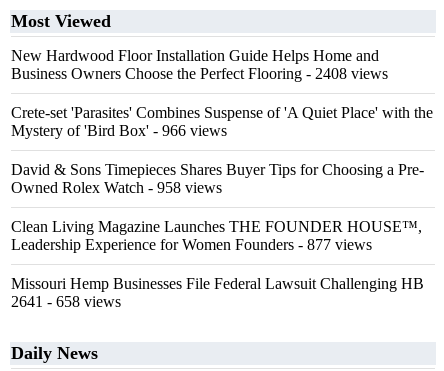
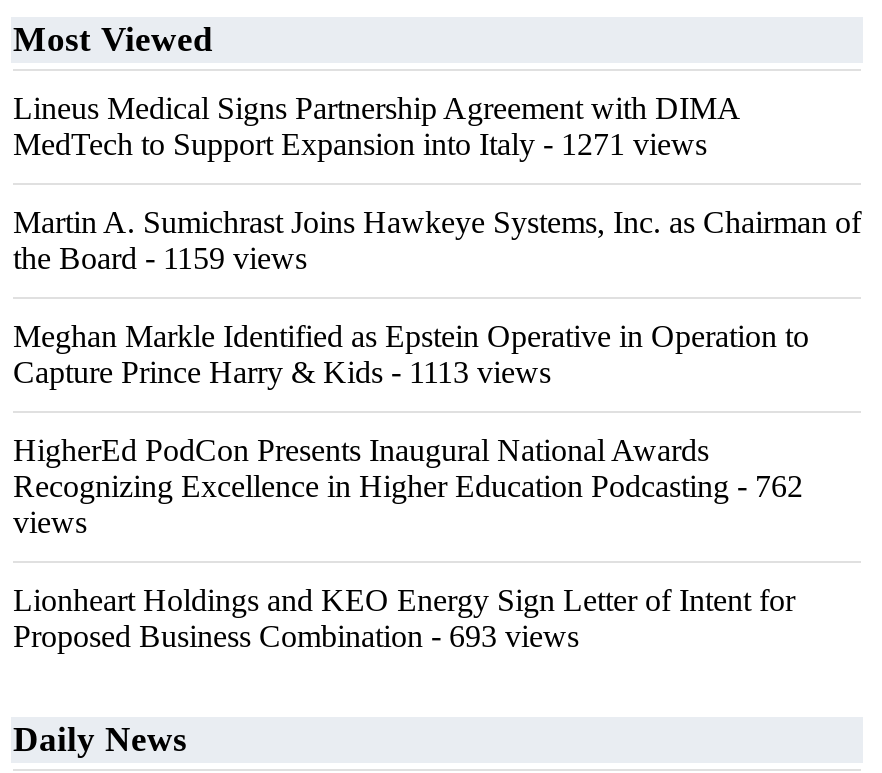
[11,47,388,82] New Hardwood Floor Installation Guide Helps Home and | Business Owners Choose the Perfect Flooring - 2408 views -> [13,91,739,161] Lineus Medical Signs Partnership Agreement with DIMA | MedTech to Support Expansion into Italy - 1271 views
[11,104,433,139] Crete-set 'Parasites' Combines Suspense of 'A Quiet Place' with the | Mystery of 'Bird Box' - 966 views -> [13,205,861,275] Martin A. Sumichrast Joins Hawkeye Systems, Inc. as Chairman of | the Board - 1159 views
[11,161,424,196] David & Sons Timepieces Shares Buyer Tips for Choosing a Pre- | Owned Rolex Watch - 958 views -> [13,319,809,389] Meghan Markle Identified as Epstein Operative in Operation to | Capture Prince Harry & Kids - 1113 views
[11,218,422,253] Clean Living Magazine Launches THE FOUNDER HOUSE™, | Leadership Experience for Women Founders - 877 views -> [13,433,803,539] HigherEd PodCon Presents Inaugural National Awards | Recognizing Excellence in Higher Education Podcasting - 762 | views
[11,275,424,310] Missouri Hemp Businesses File Federal Lawsuit Challenging HB | 2641 - 658 views -> [13,583,795,653] Lionheart Holdings and KEO Energy Sign Letter of Intent for | Proposed Business Combination - 693 views

